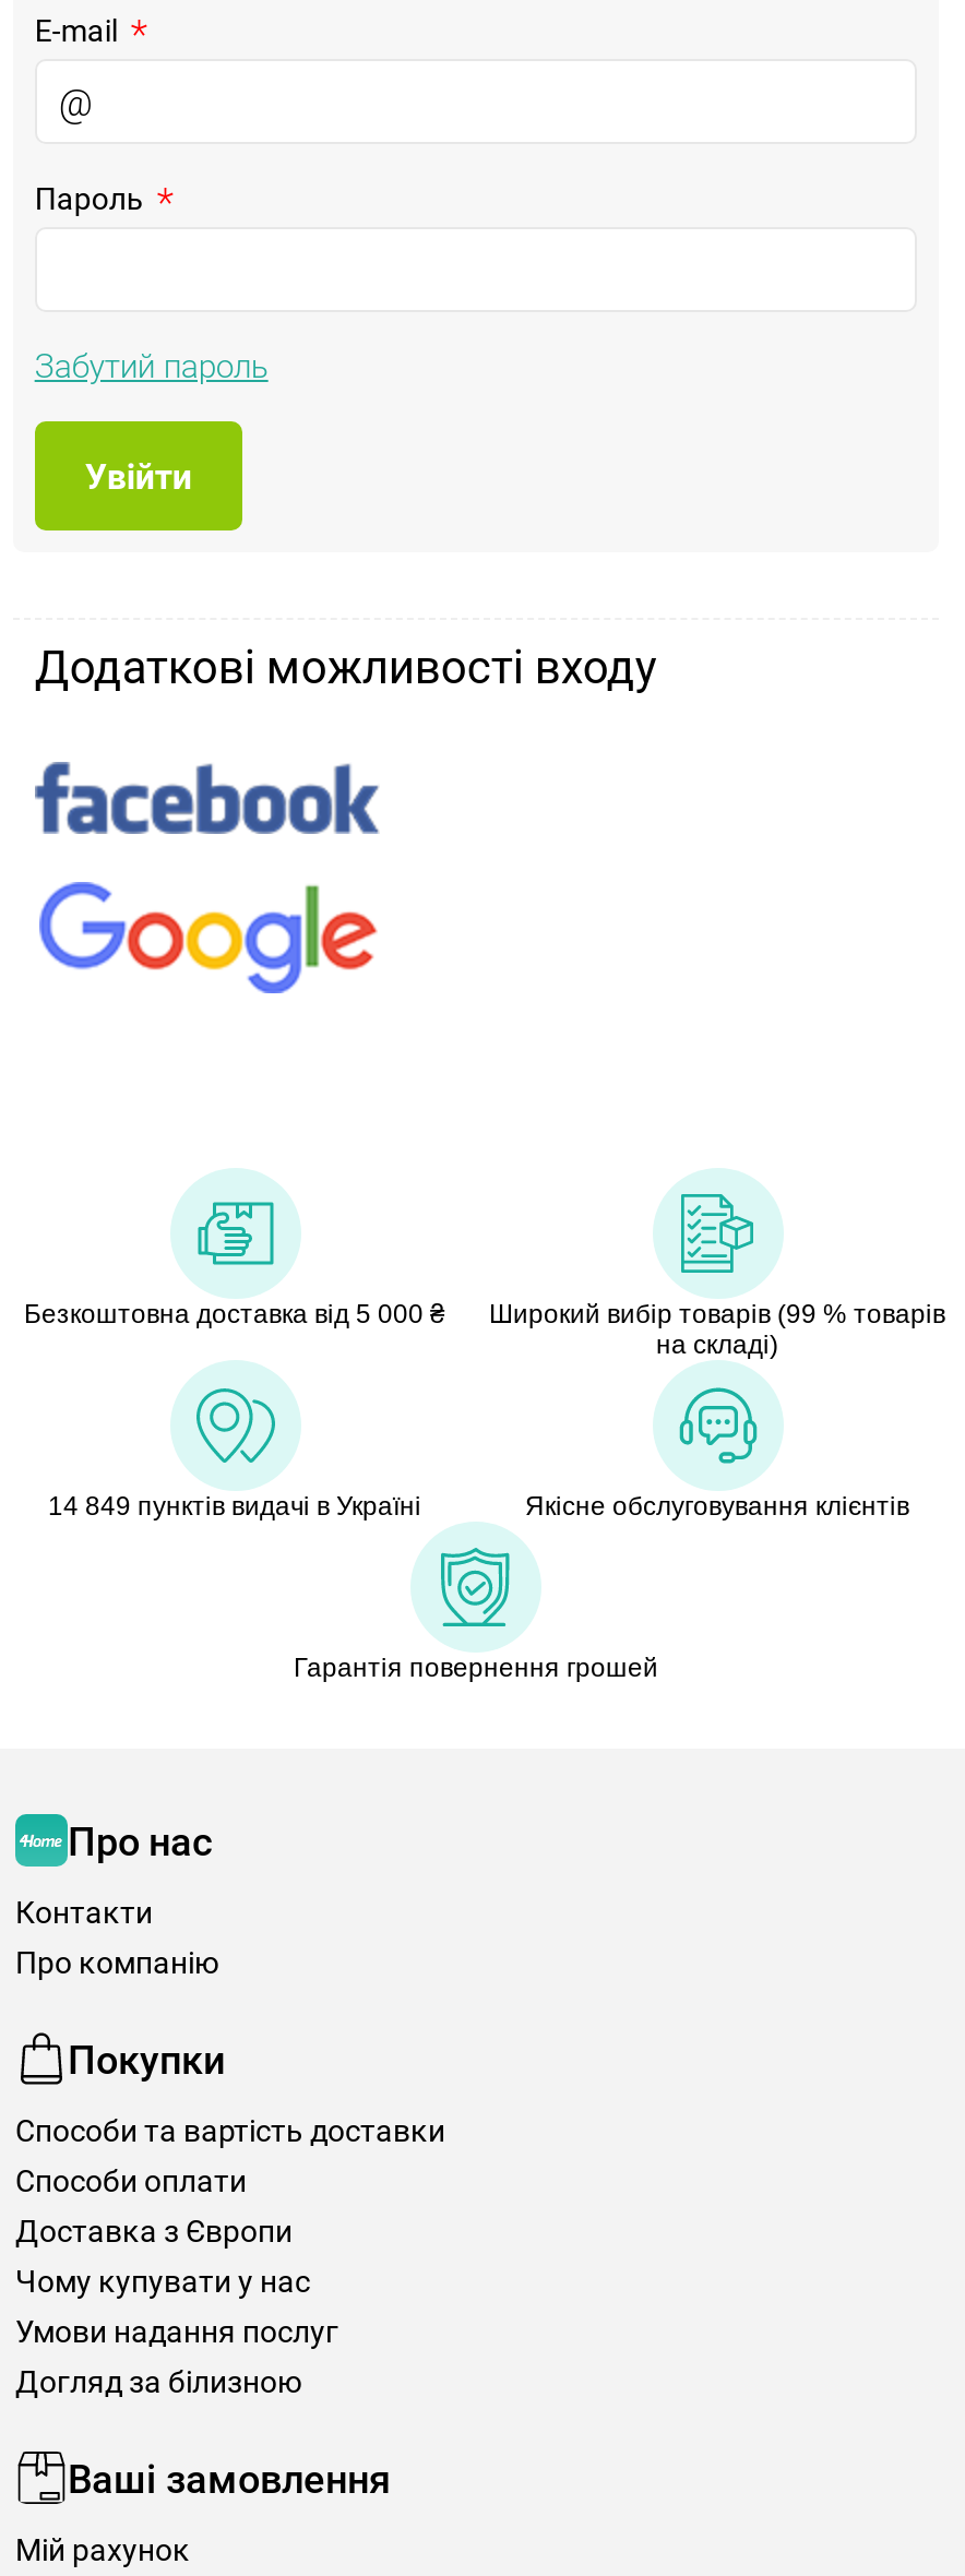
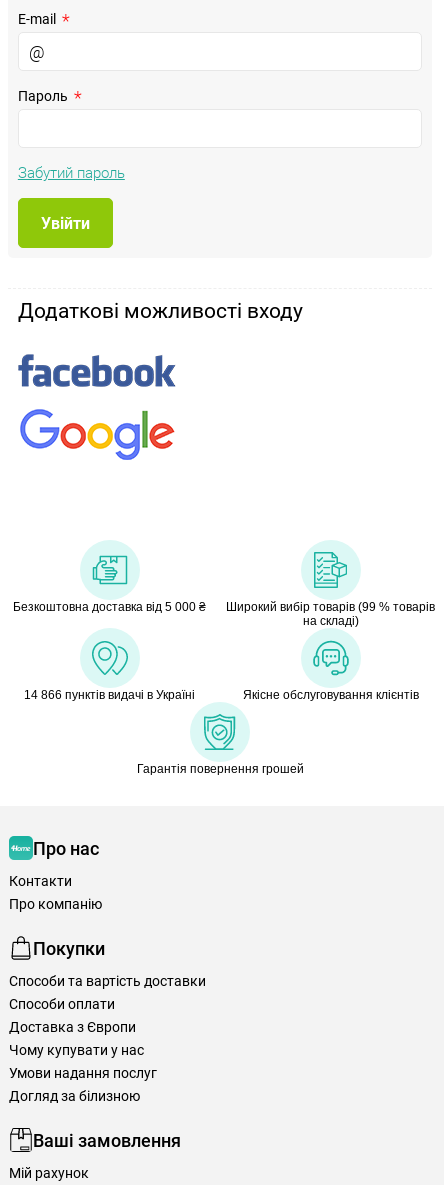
[48,1491,421,1522] 14 849 пунктів видачі в Україні -> [24,688,195,702] 14 866 пунктів видачі в Україні

